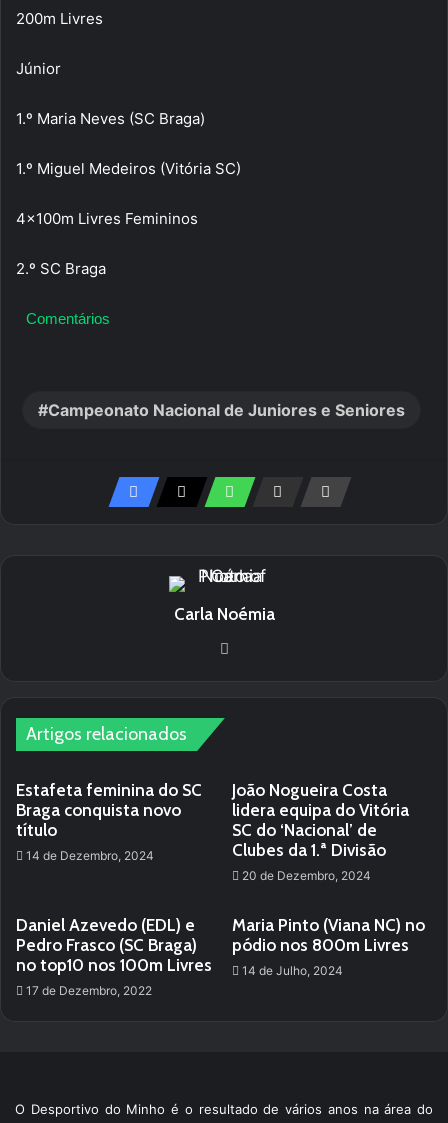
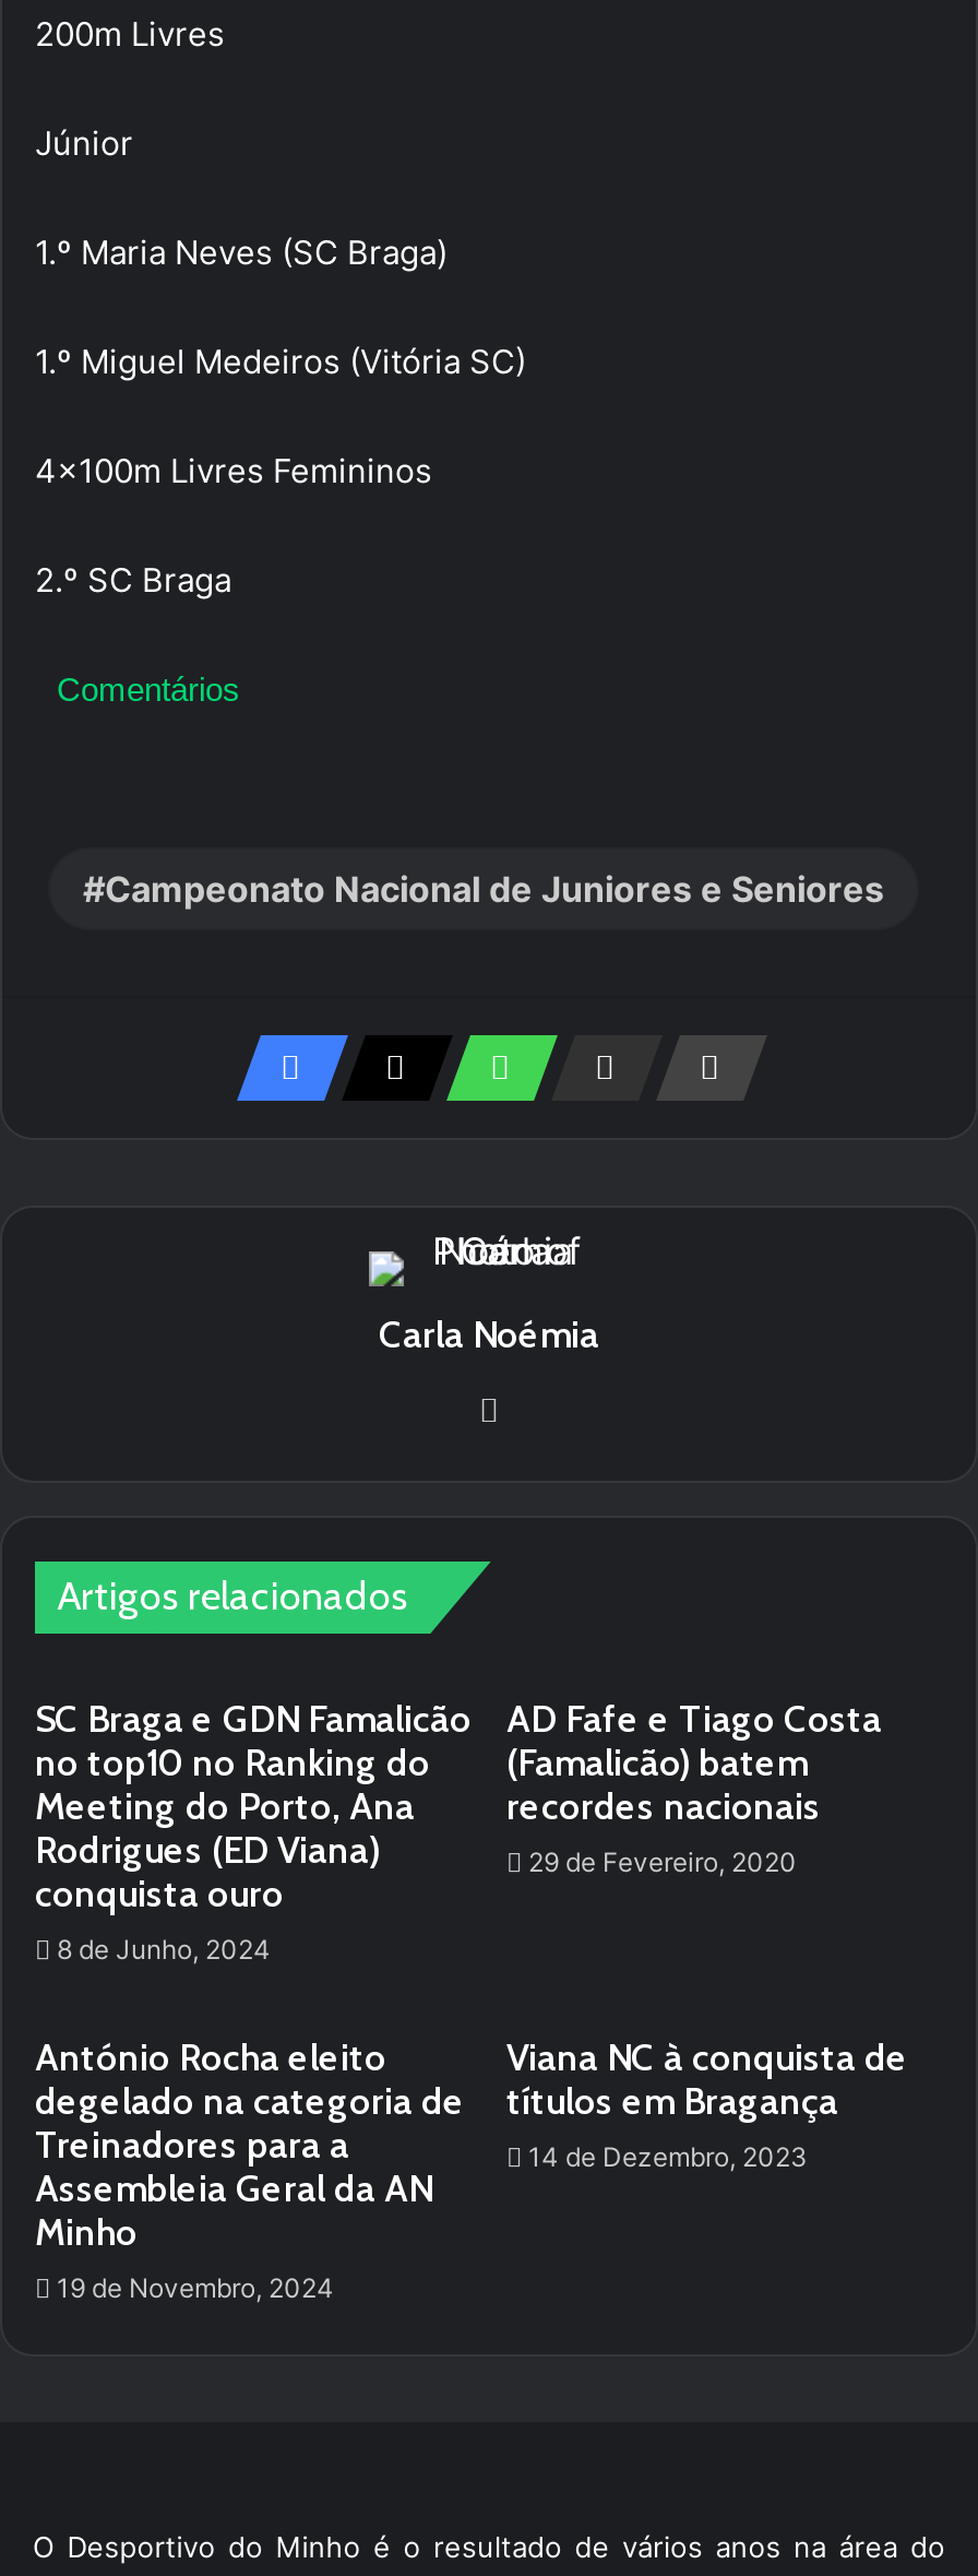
[16,780,202,863] Estafeta feminina do SC | Braga conquista novo | título | 14 de Dezembro, 2024 -> [35,1697,472,1966] SC Braga e GDN Famalicão | no top10 no Ranking do | Meeting do Porto, Ana | Rodrigues (ED Viana) | conquista ouro | 8 de Junho, 2024
[232,780,409,883] João Nogueira Costa | lidera equipa do Vitória | SC do ‘Nacional’ de | Clubes da 1.ª Divisão | 20 de Dezembro, 2024 -> [506,1697,882,1878] AD Fafe e Tiago Costa | (Famalicão) batem | recordes nacionais | 29 de Fevereiro, 2020
[16,915,212,998] Daniel Azevedo (EDL) e | Pedro Frasco (SC Braga) | no top10 nos 100m Livres | 17 de Dezembro, 2022 -> [35,2035,465,2304] António Rocha eleito | degelado na categoria de | Treinadores para a | Assembleia Geral da AN | Minho | 19 de Novembro, 2024
[232,915,425,978] Maria Pinto (Viana NC) no | pódio nos 800m Livres | 14 de Julho, 2024 -> [506,2035,908,2173] Viana NC à conquista de | títulos em Bragança | 14 de Dezembro, 2023

